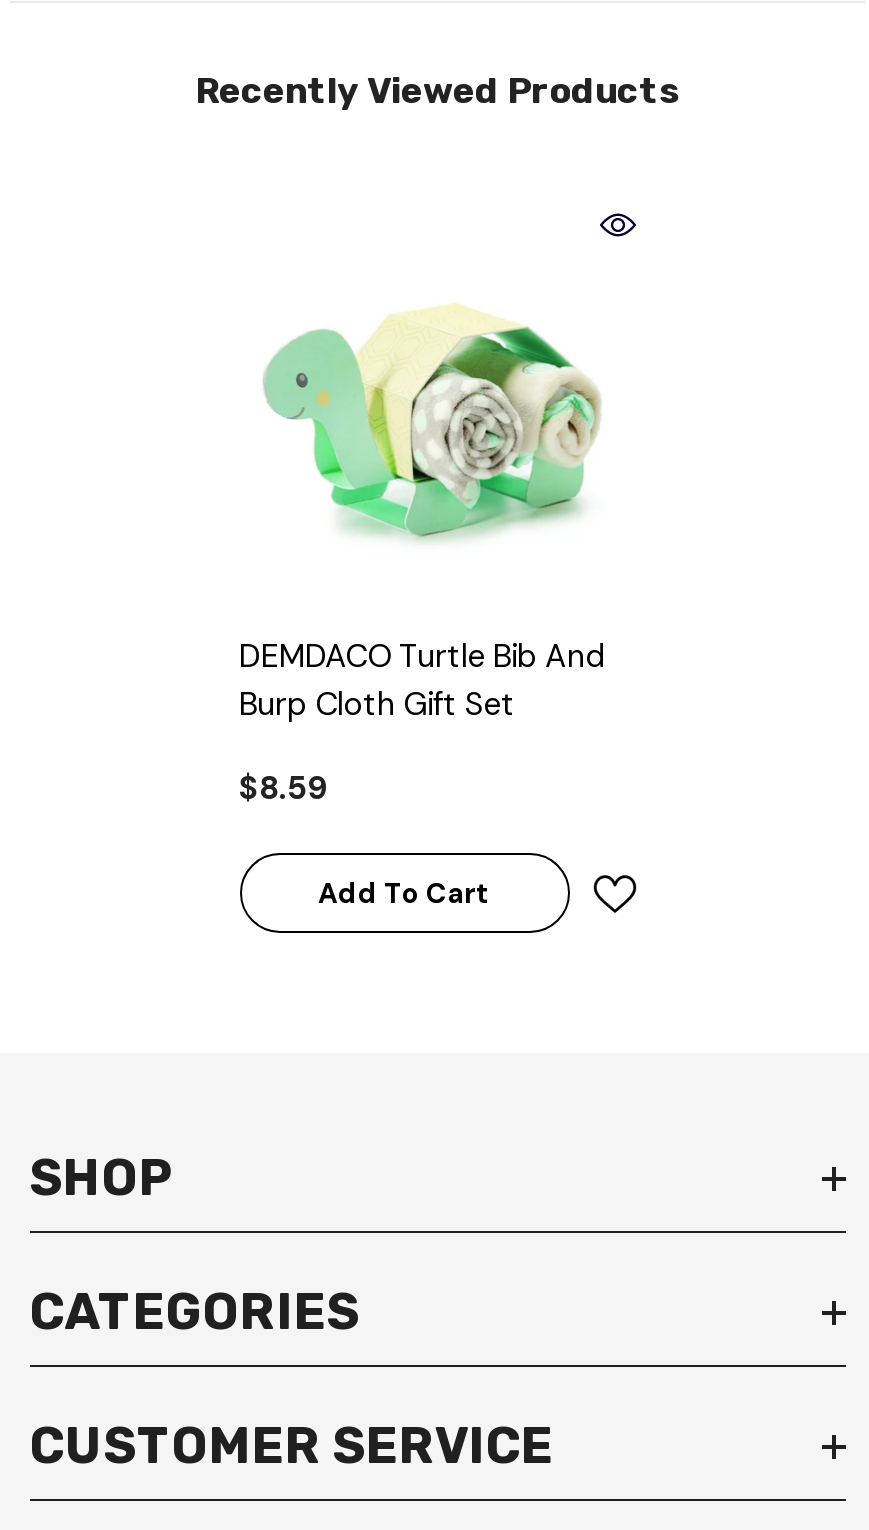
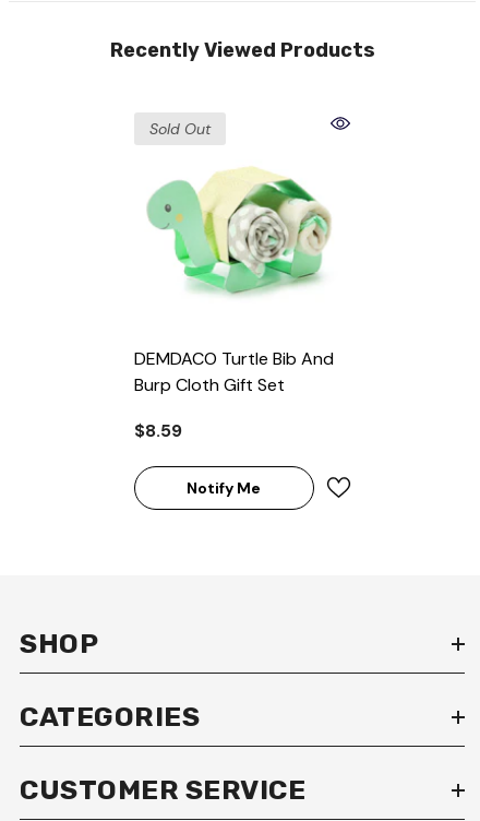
none -> [149,119,210,138] Sold Out
[318,875,490,911] Add To Cart -> [187,478,261,498] Notify Me

